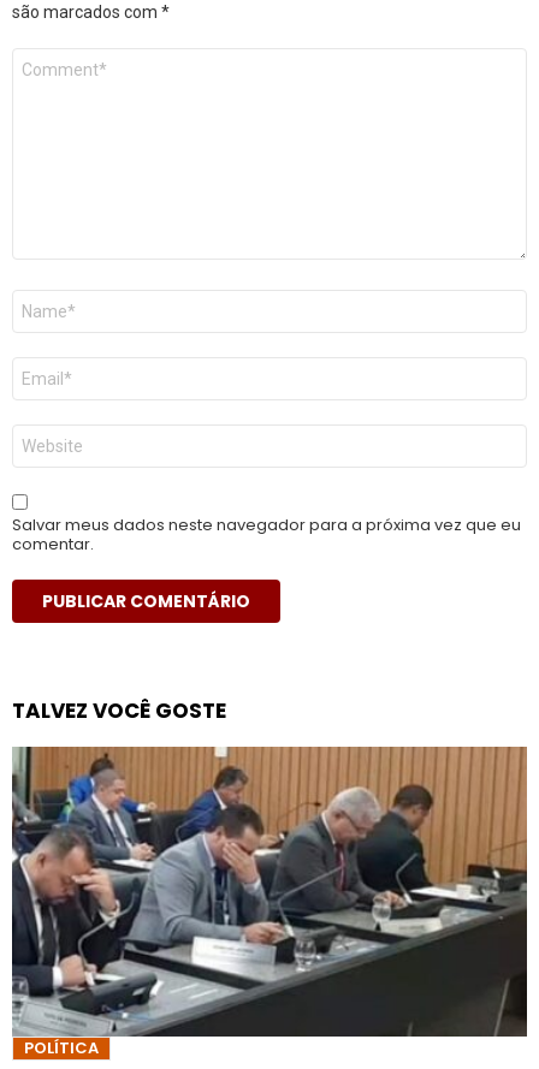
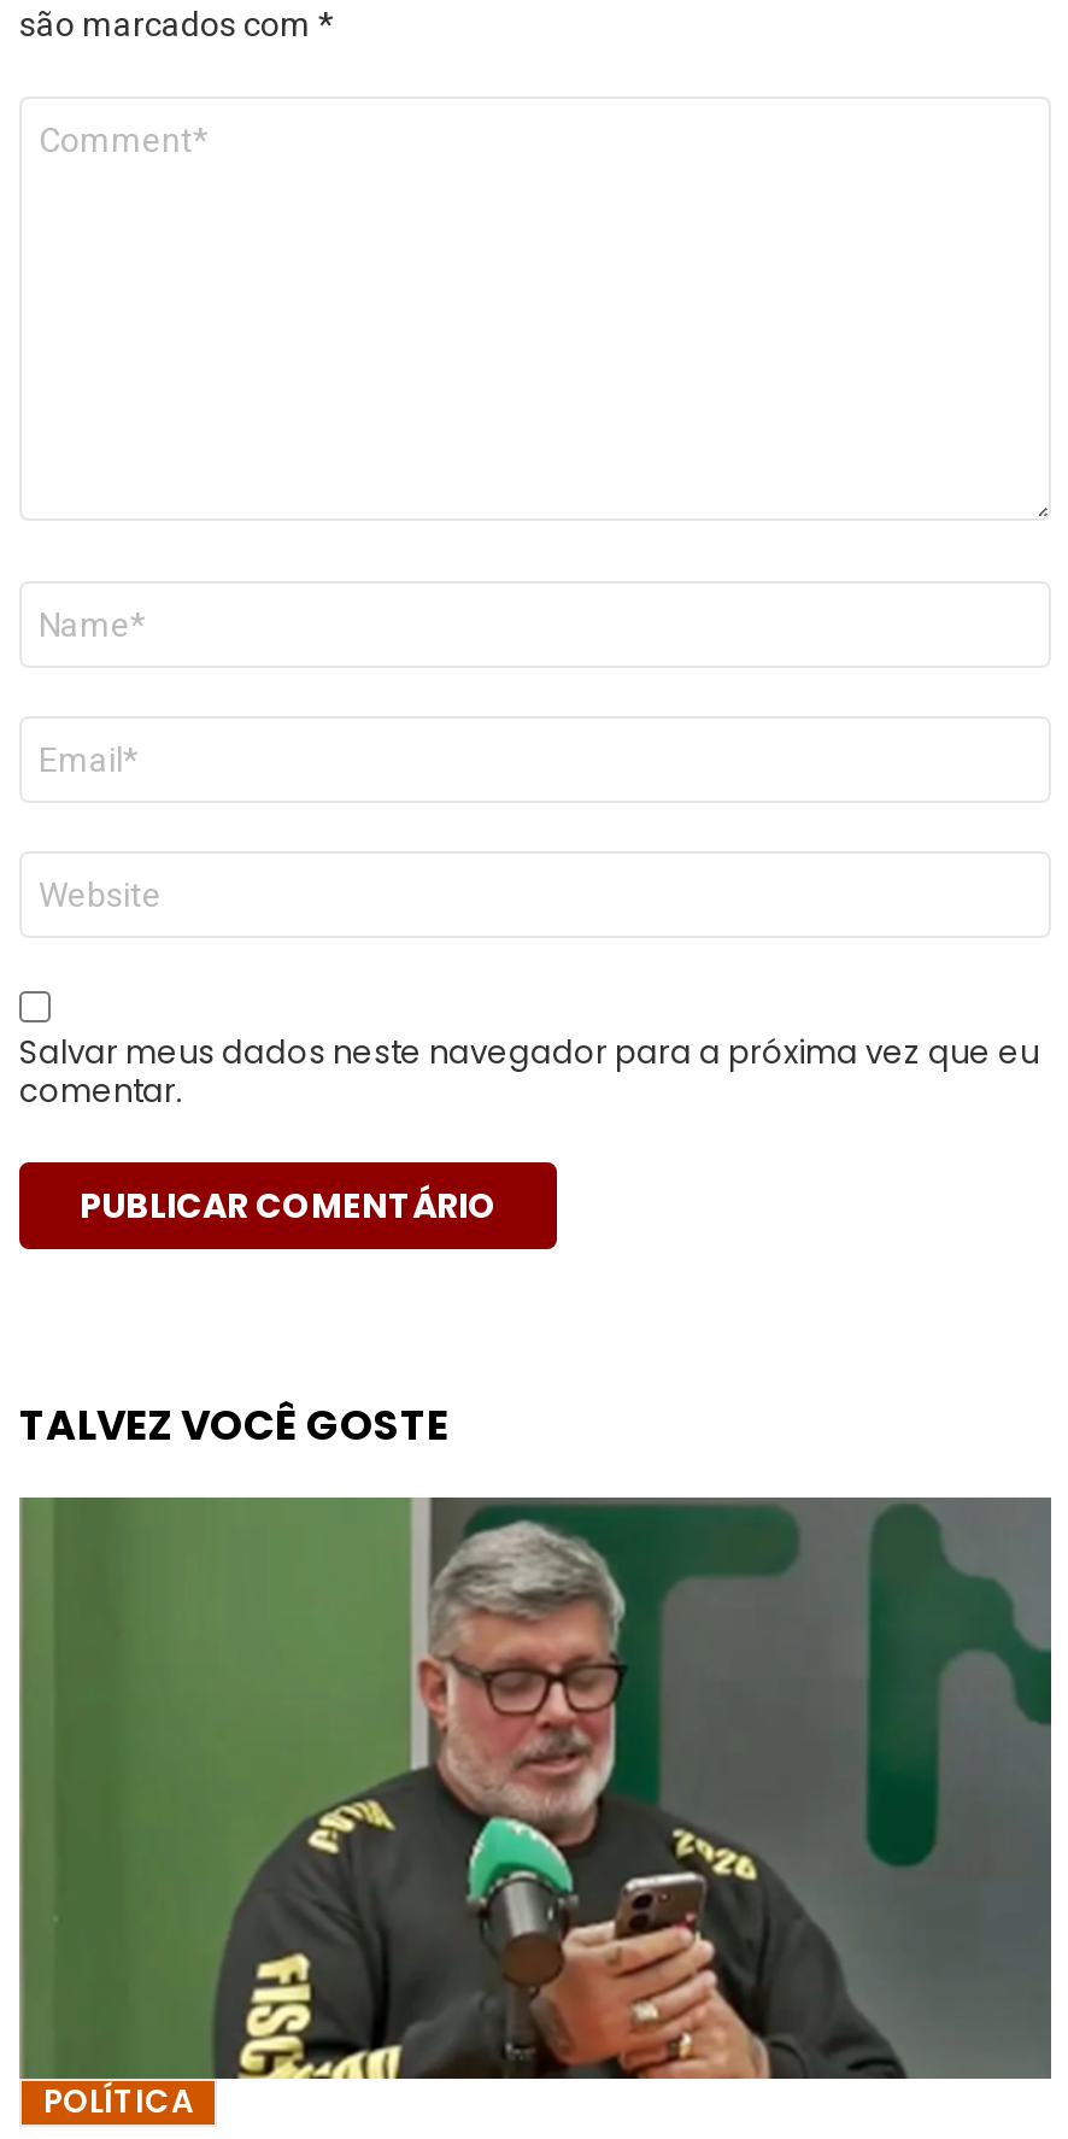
[11,746,528,1038] [image] -> [19,1495,1054,2079] [image]

